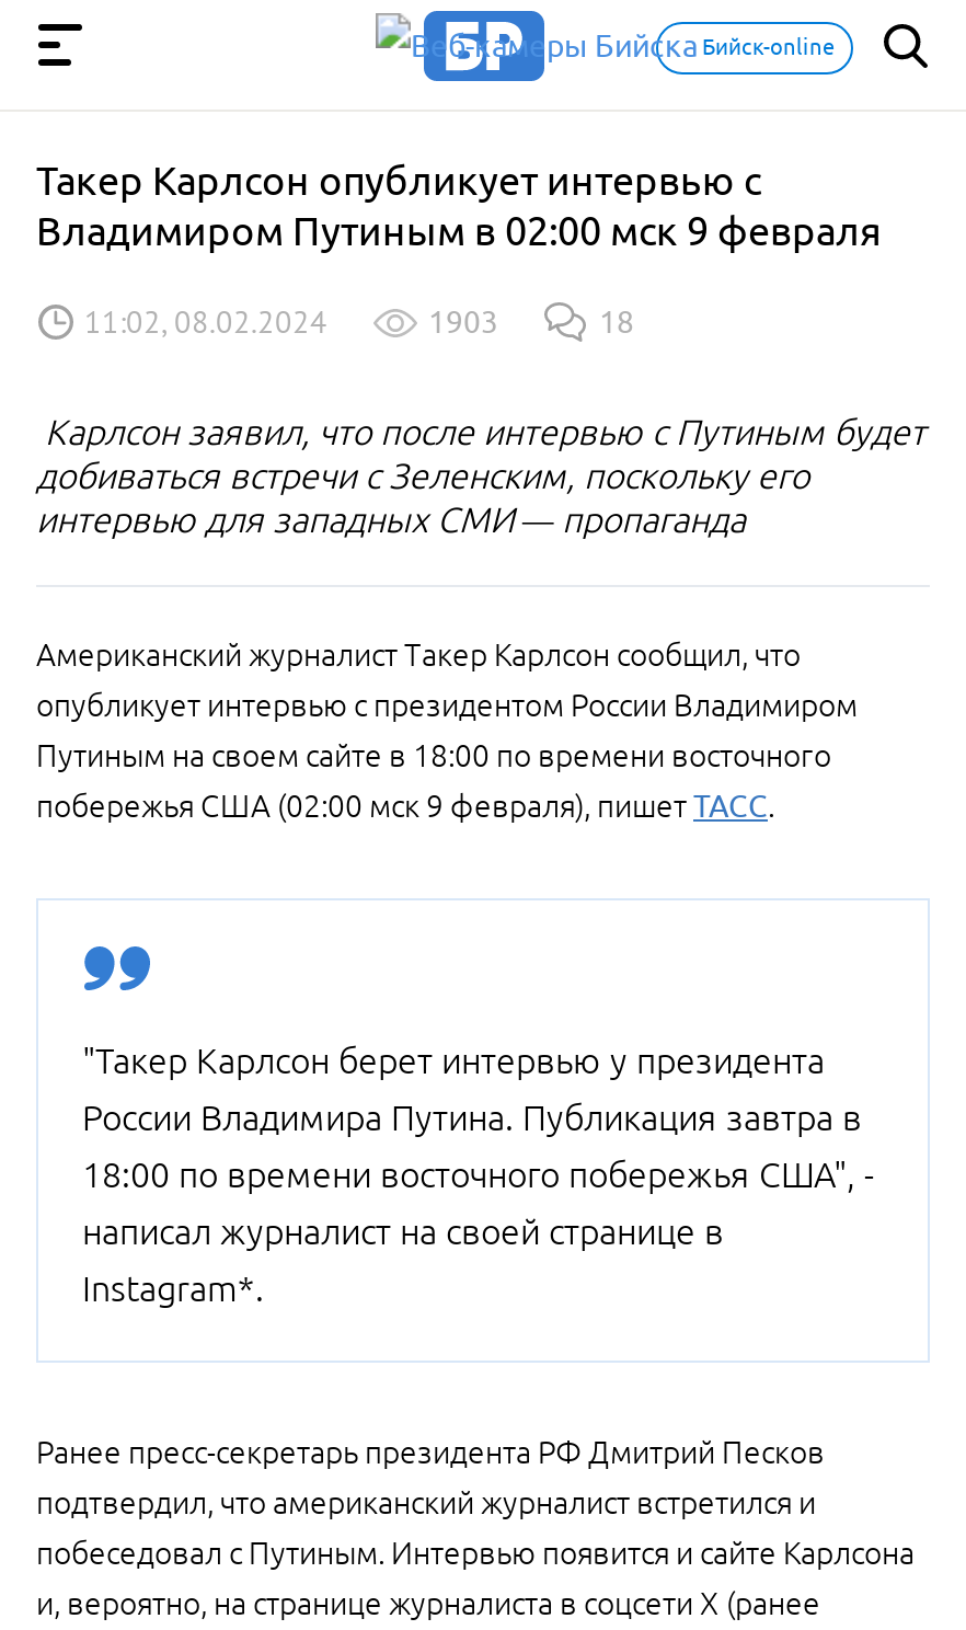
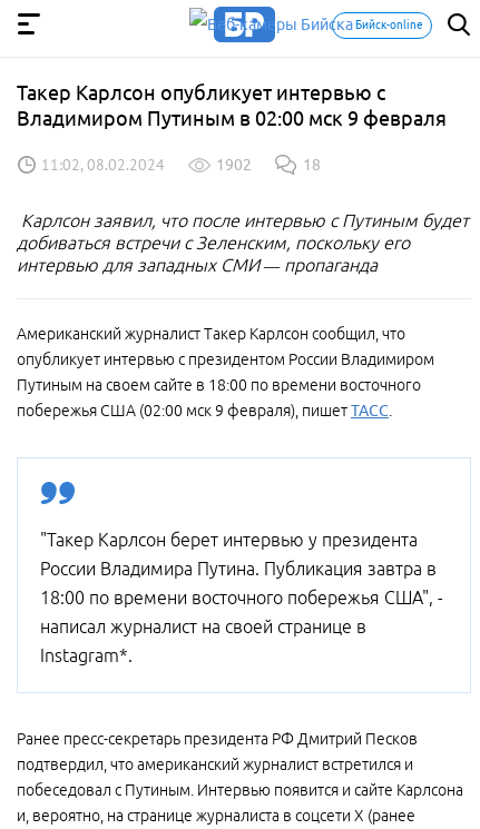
[428,305,498,340] 1903 -> [216,156,252,174] 1902

